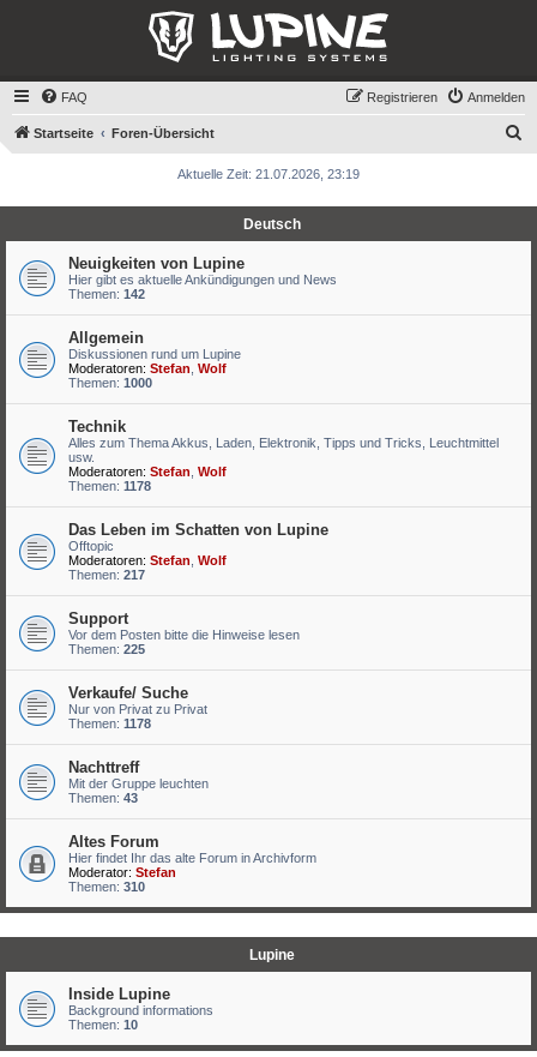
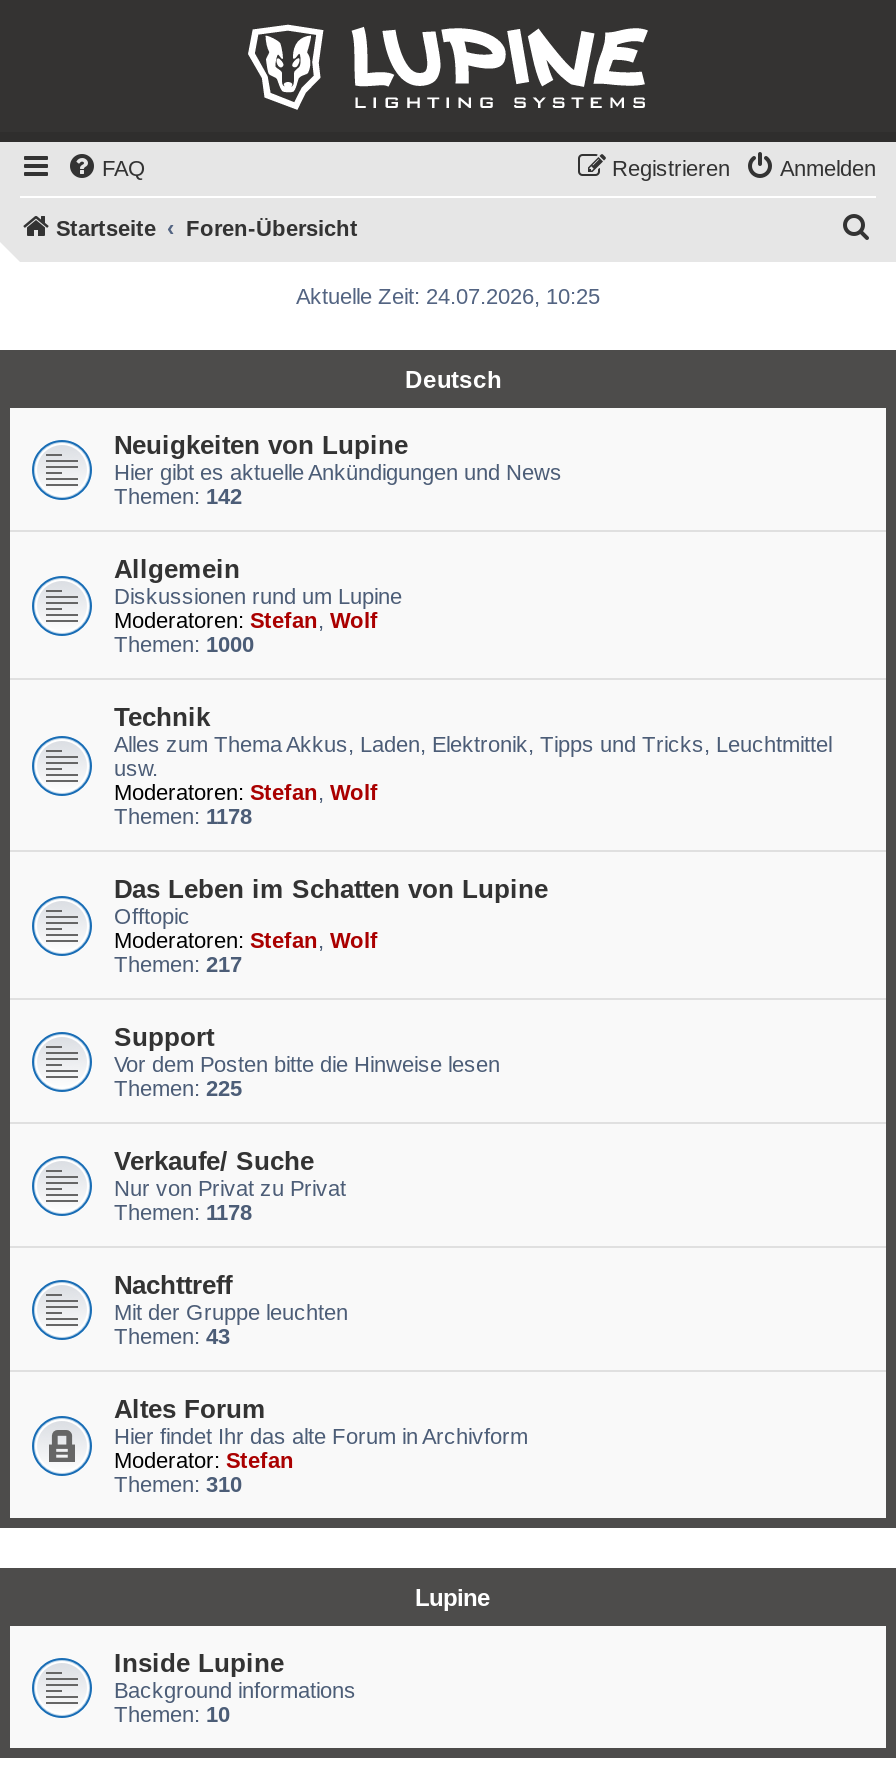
[177,167,360,181] Aktuelle Zeit: 21.07.2026, 23:19 -> [296,284,600,308] Aktuelle Zeit: 24.07.2026, 10:25

